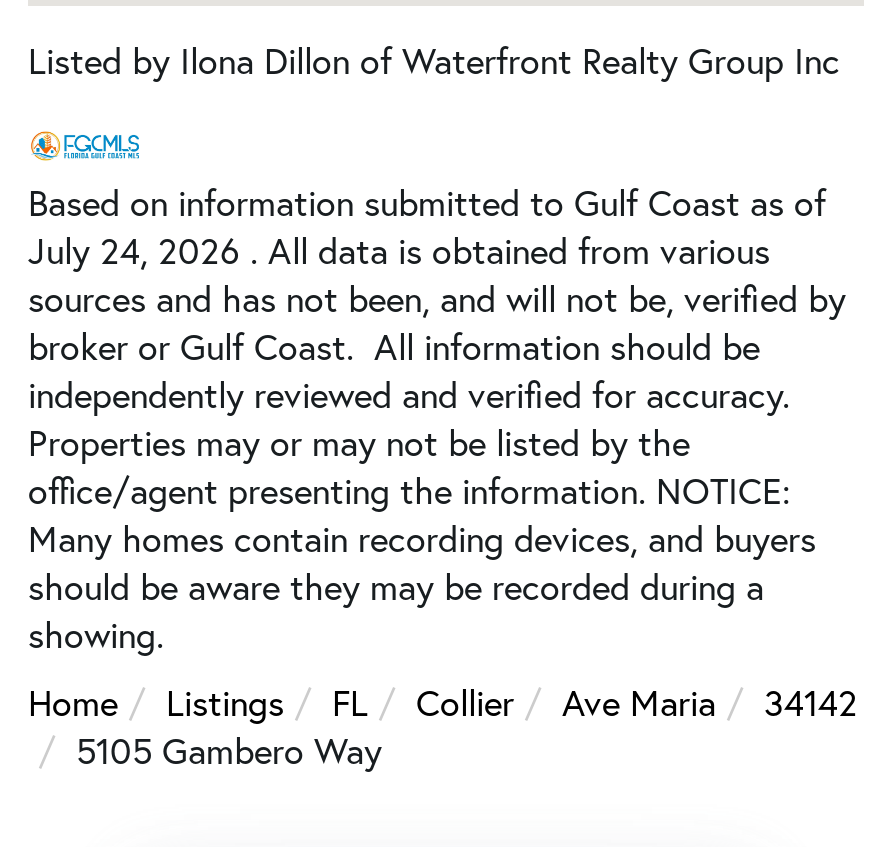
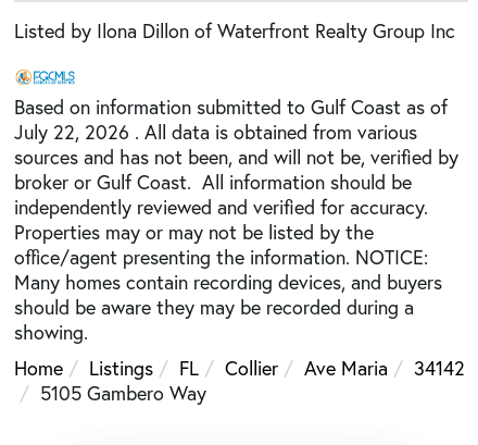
[28,225,770,273] July 24, 2026 . All data is obtained from various -> [14,119,417,144] July 22, 2026 . All data is obtained from various

